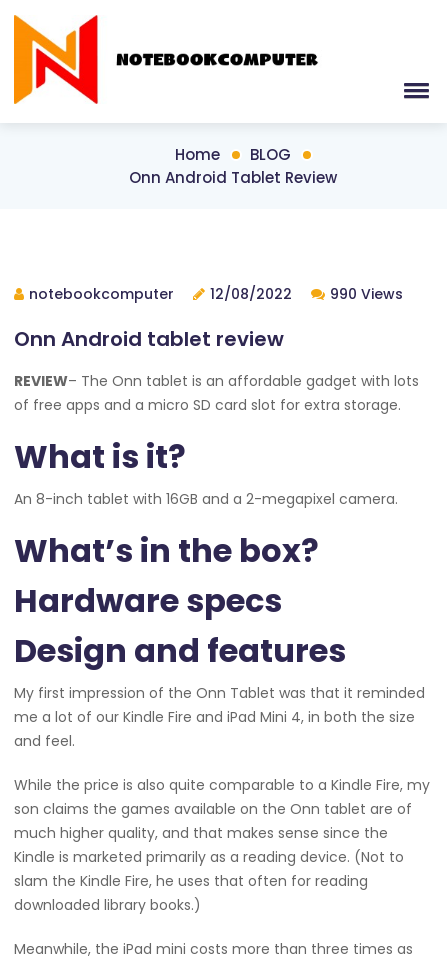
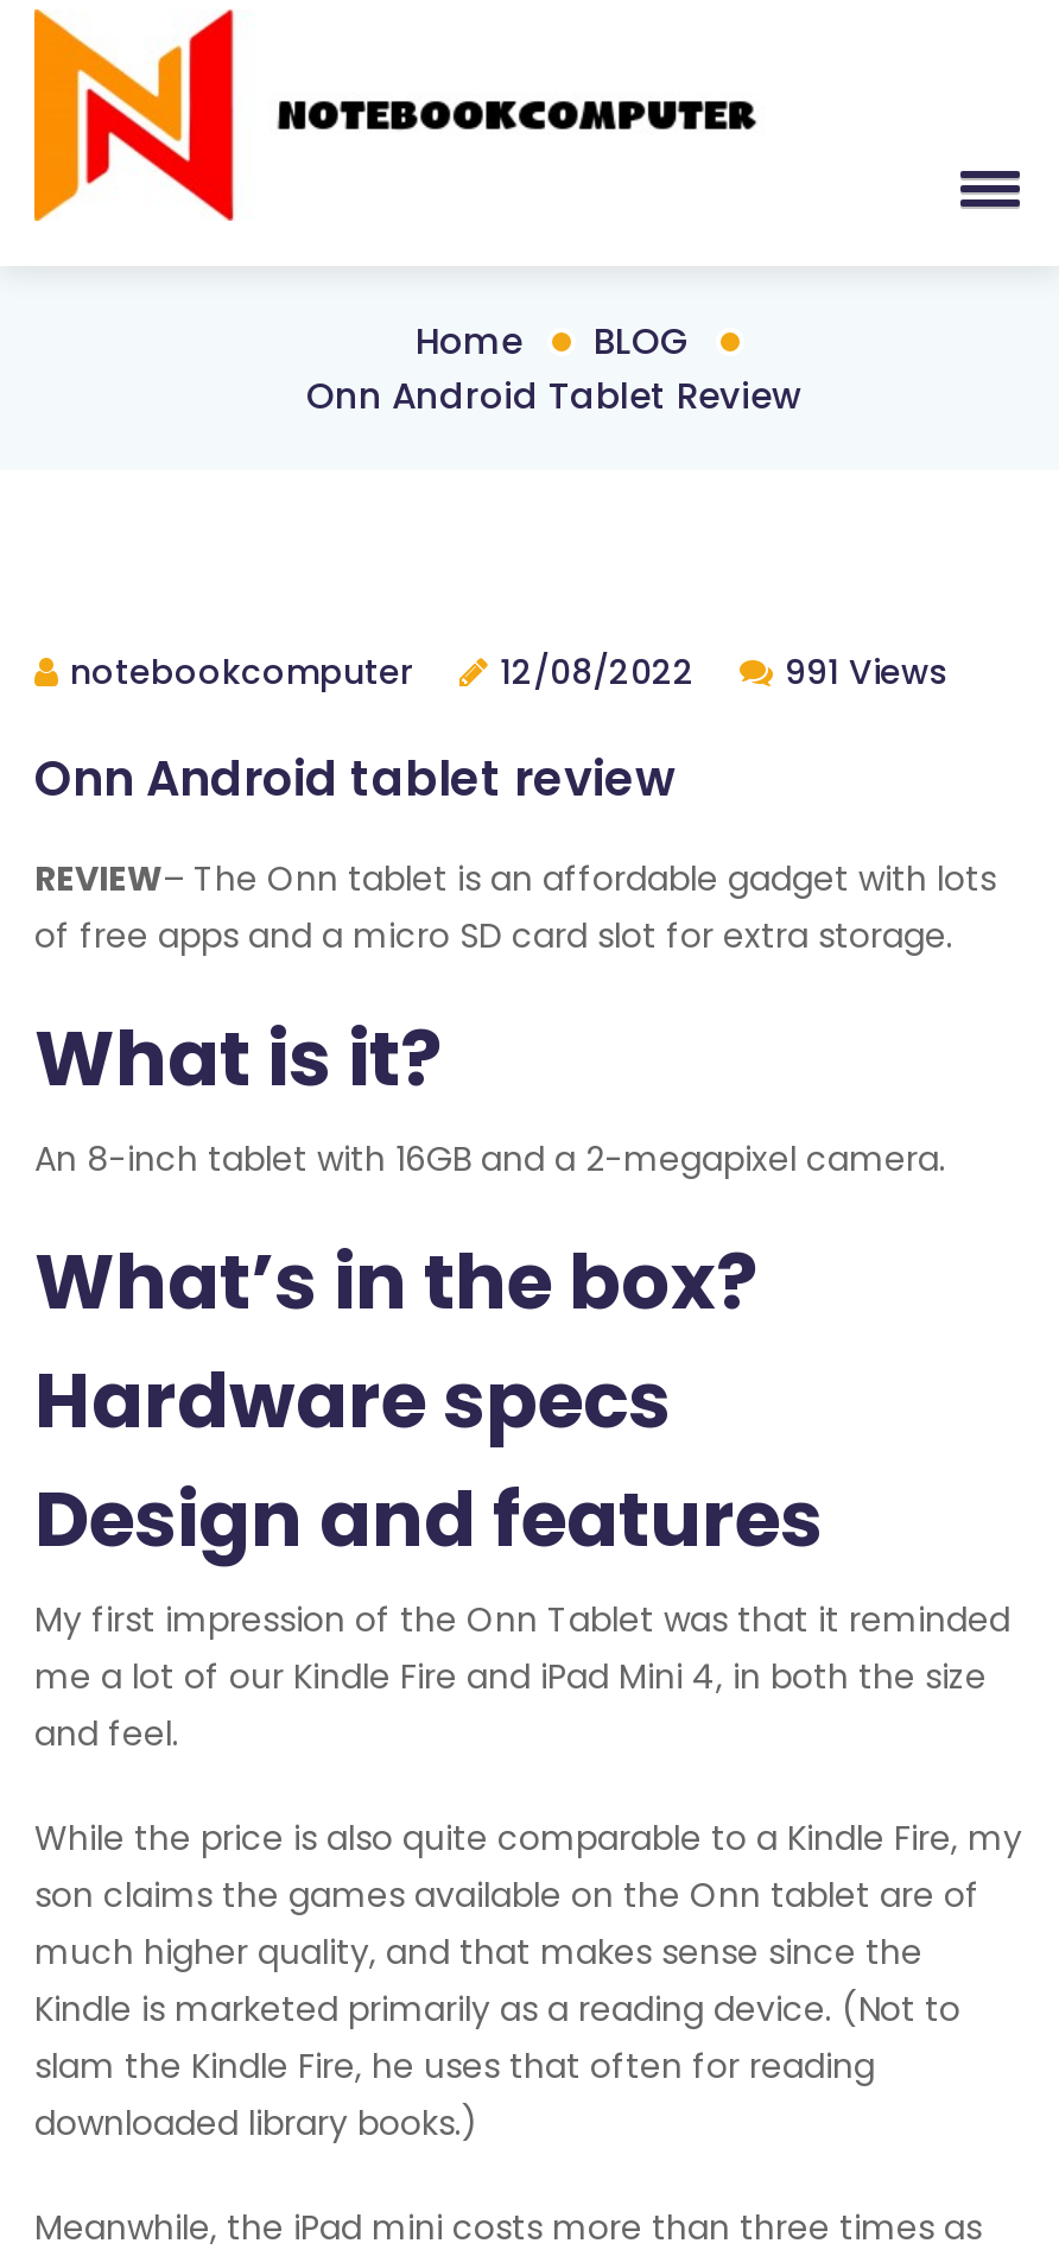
[29,284,403,304] notebookcomputer 12/08/2022 990 Views -> [70,648,949,695] notebookcomputer 12/08/2022 991 Views

